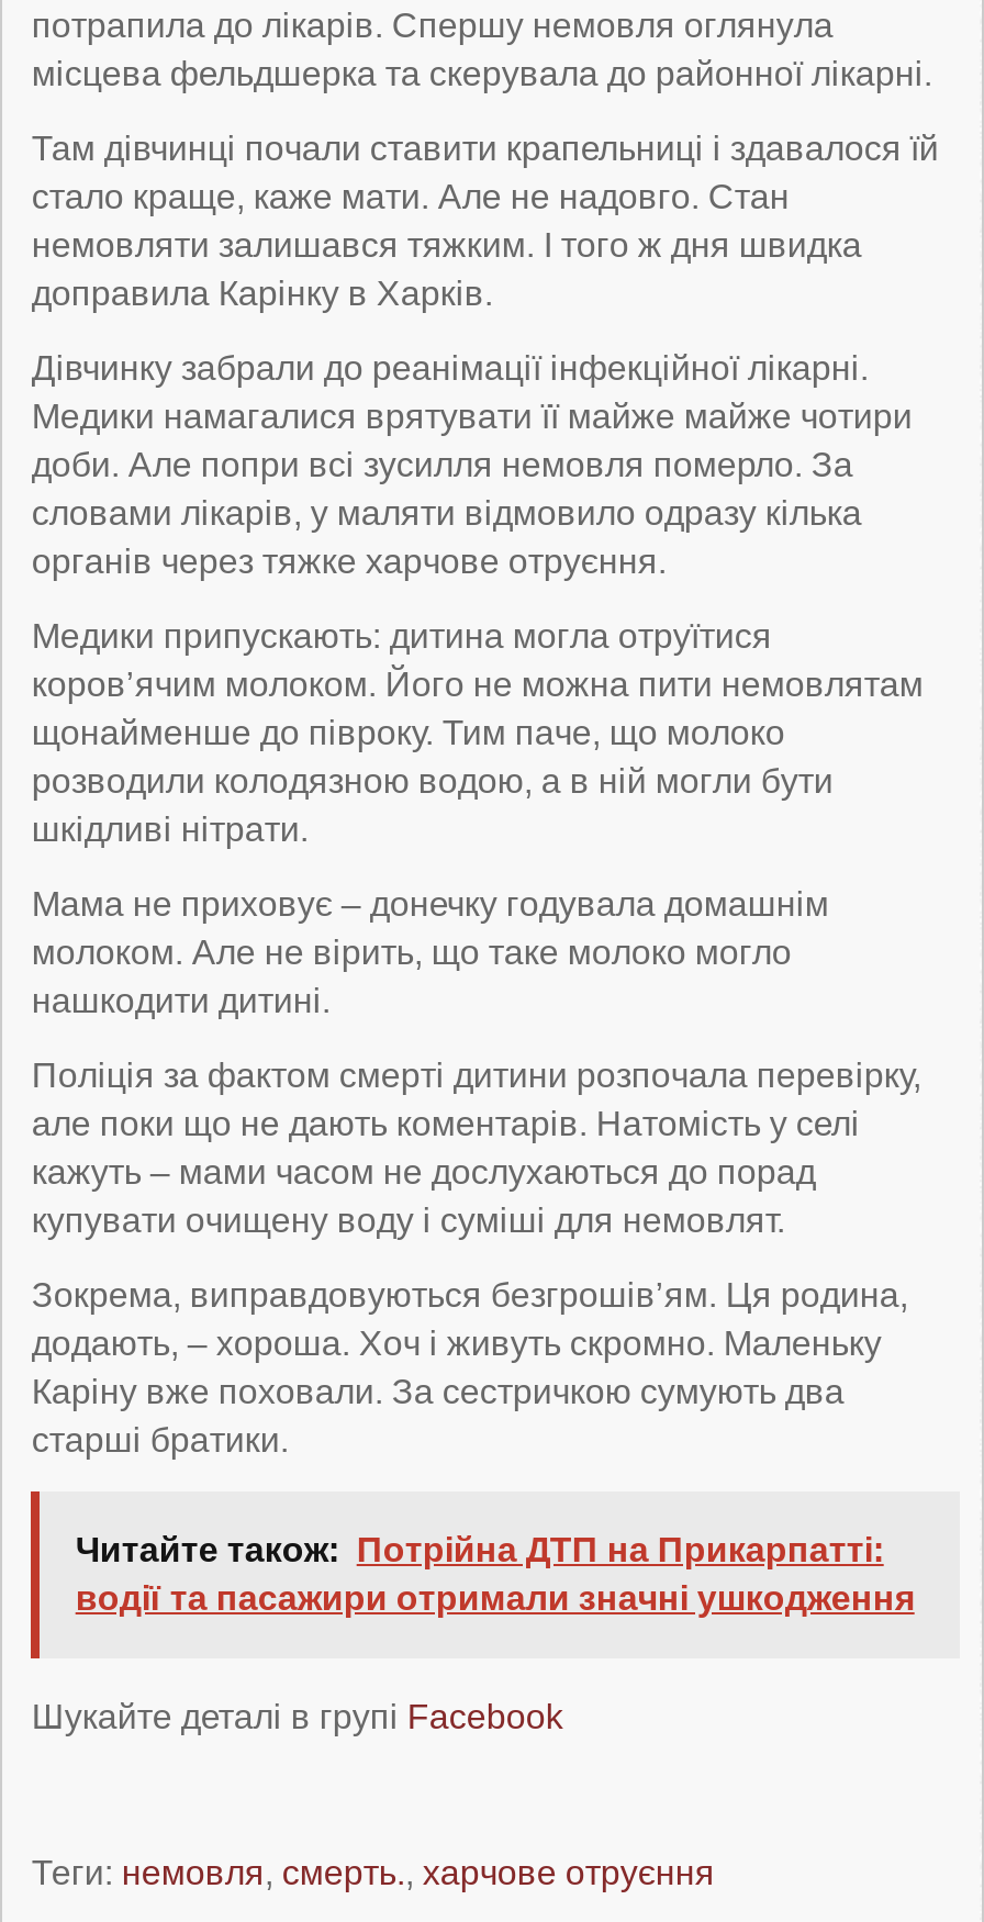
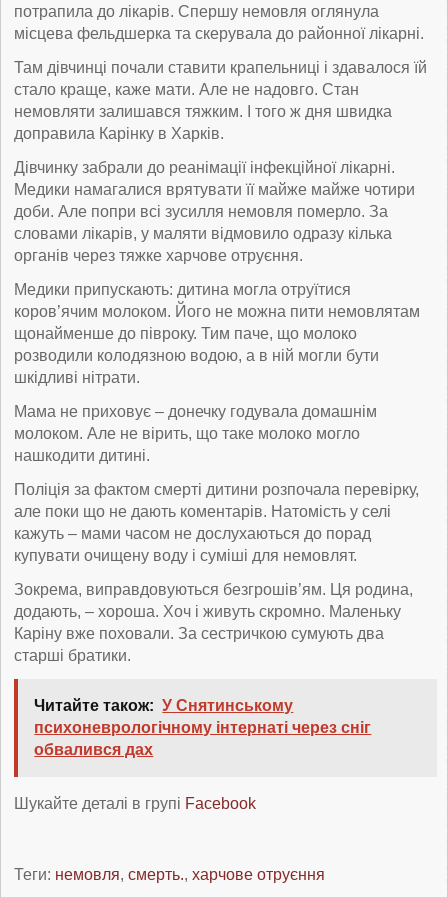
[75,1531,914,1617] Читайте також: Потрійна ДТП на Прикарпатті: | водії та пасажири отримали значні ушкодження -> [34,697,371,758] Читайте також: У Снятинському | психоневрологічному інтернаті через сніг | обвалився дах

